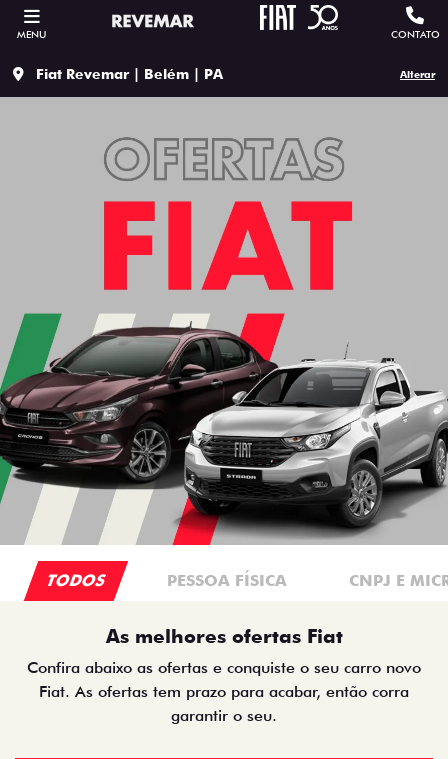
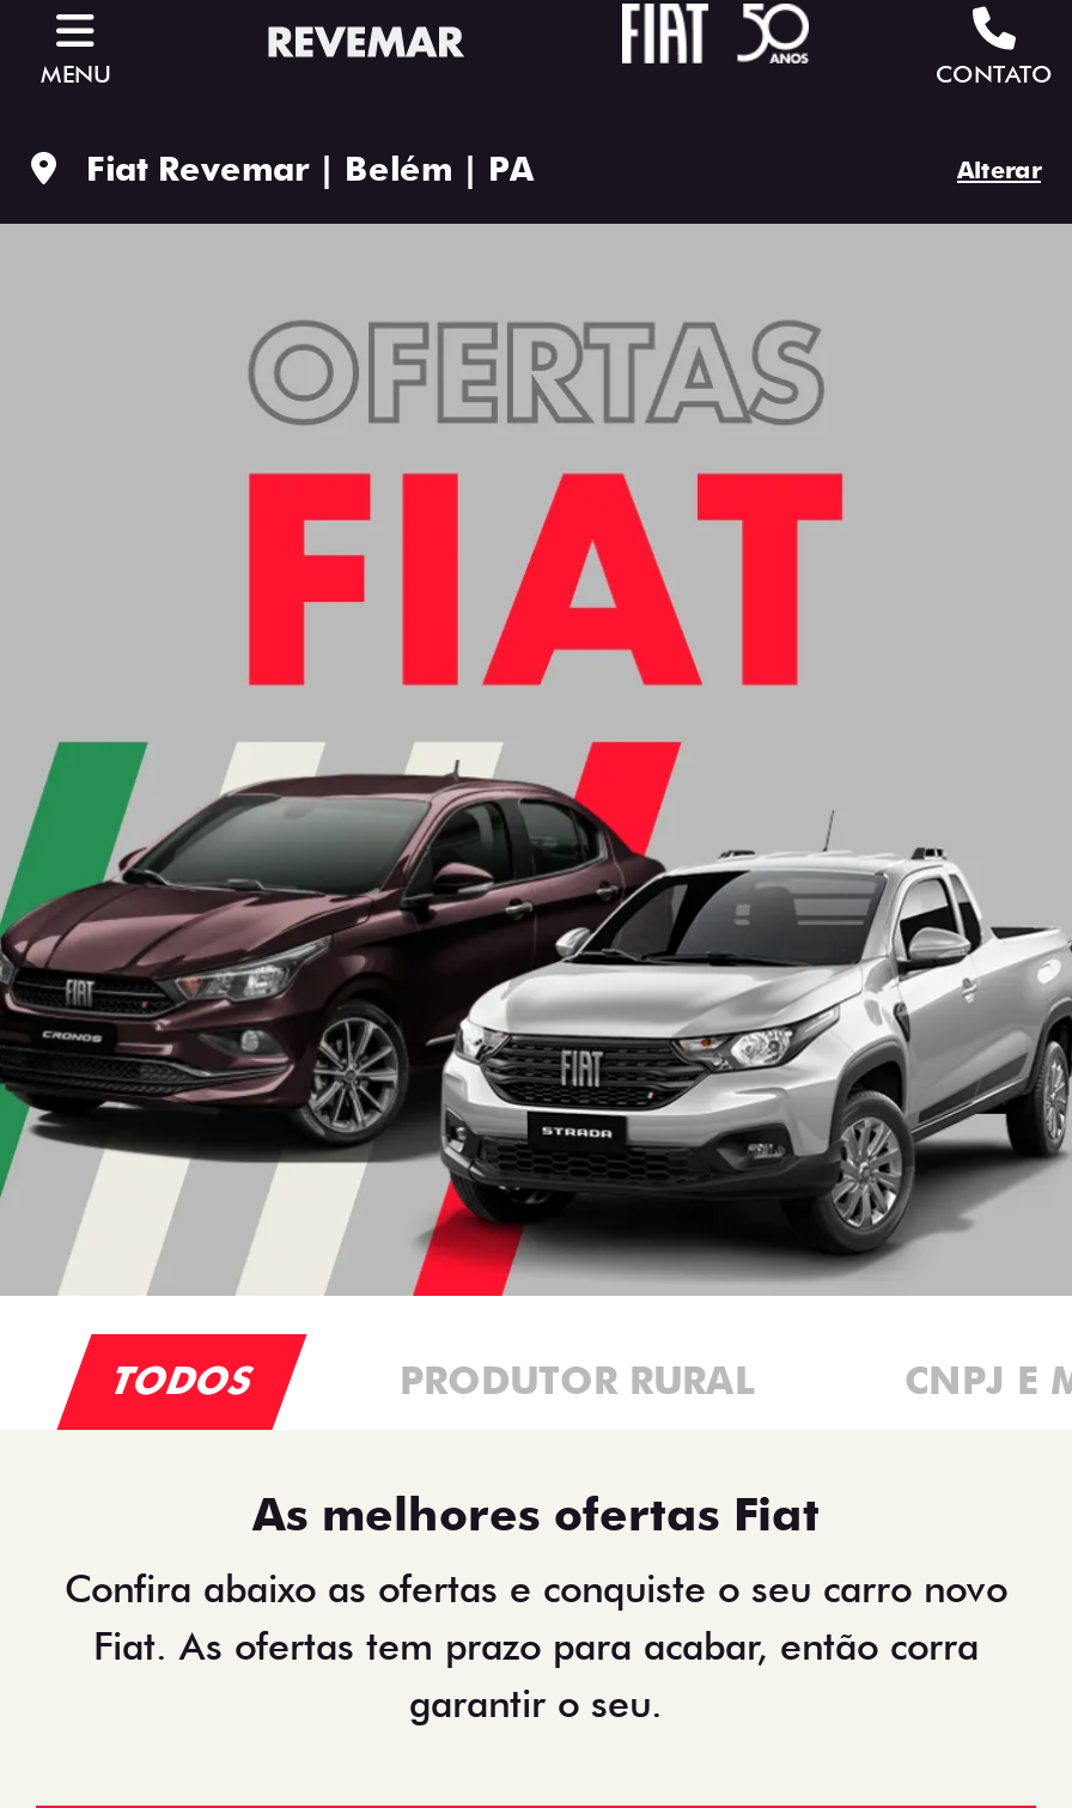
[167,571,287,590] PESSOA FÍSICA -> [400,1358,756,1404] PRODUTOR RURAL

